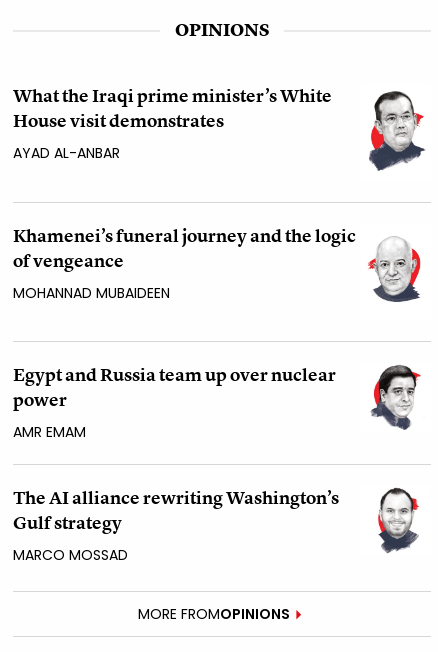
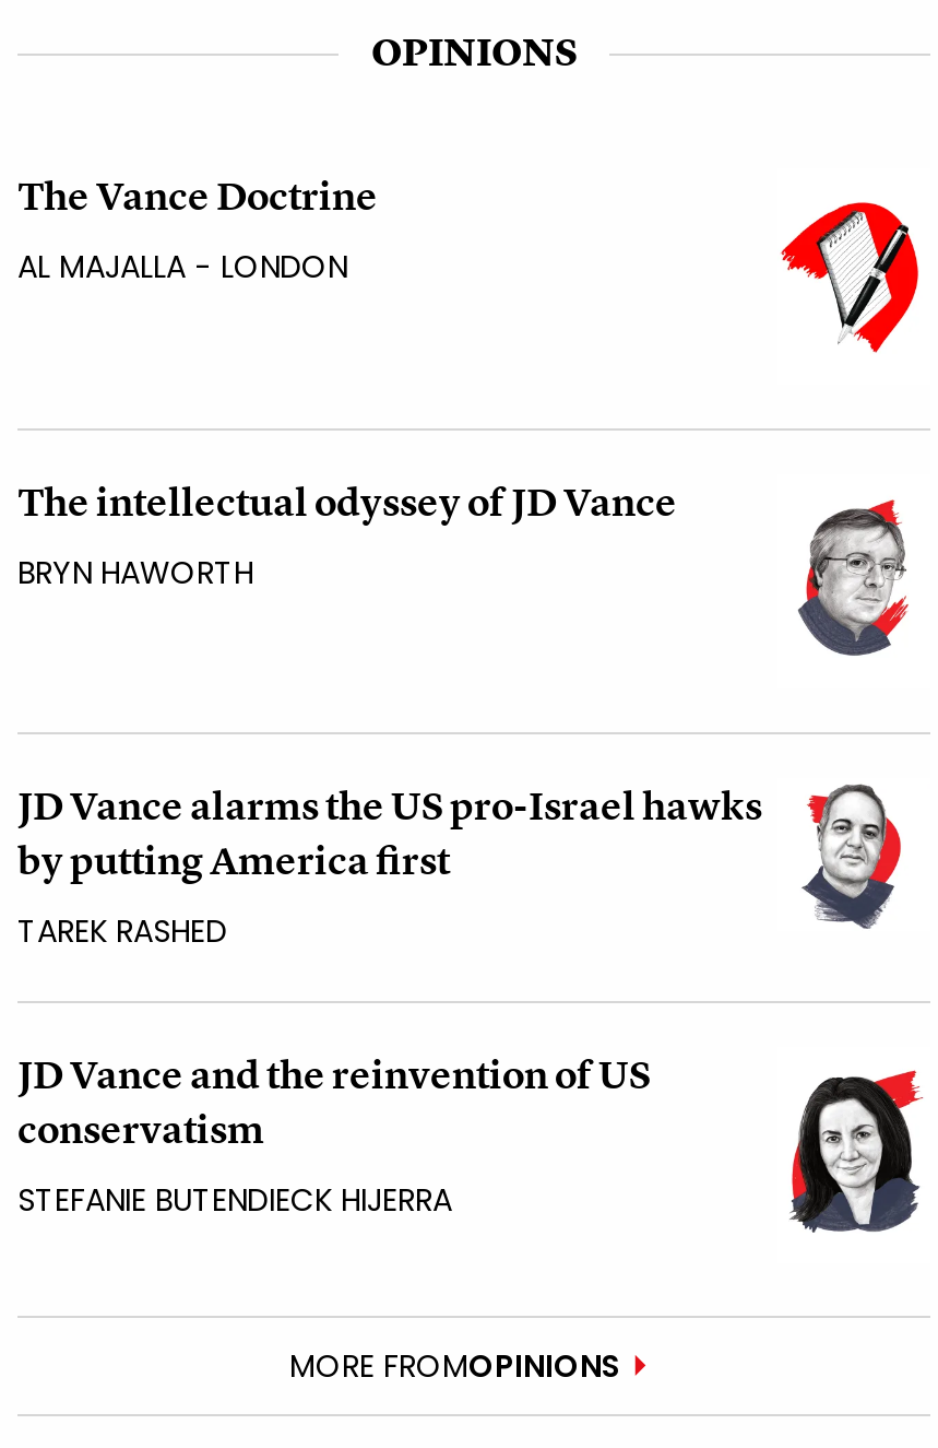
[13,84,332,132] What the Iraqi prime minister’s White | House visit demonstrates -> [17,171,378,221] The Vance Doctrine
[368,90,426,172] [image] -> [780,201,922,358] [image]
[13,143,120,163] AYAD AL-ANBAR -> [17,245,347,289] AL MAJALLA - LONDON
[13,224,356,272] Khamenei’s funeral journey and the logic | of vengeance -> [17,476,677,526] The intellectual odyssey of JD Vance
[367,235,421,303] [image] -> [797,498,906,658] [image]
[13,283,170,303] MOHANNAD MUBAIDEEN -> [17,550,253,594] BRYN HAWORTH
[13,363,421,430] [image] | Egypt and Russia team up over nuclear | power -> [17,781,904,929] [image] | JD Vance alarms the US pro-Israel hawks | by putting America first
[13,422,86,442] AMR EMAM -> [17,910,227,954] TAREK RASHED
[13,486,339,534] The AI alliance rewriting Washington’s | Gulf strategy -> [17,1050,651,1155] JD Vance and the reinvention of US | conservatism
[368,487,423,553] [image] -> [791,1069,922,1235] [image]
[13,545,128,565] MARCO MOSSAD -> [17,1179,452,1222] STEFANIE BUTENDIECK HIJERRA

